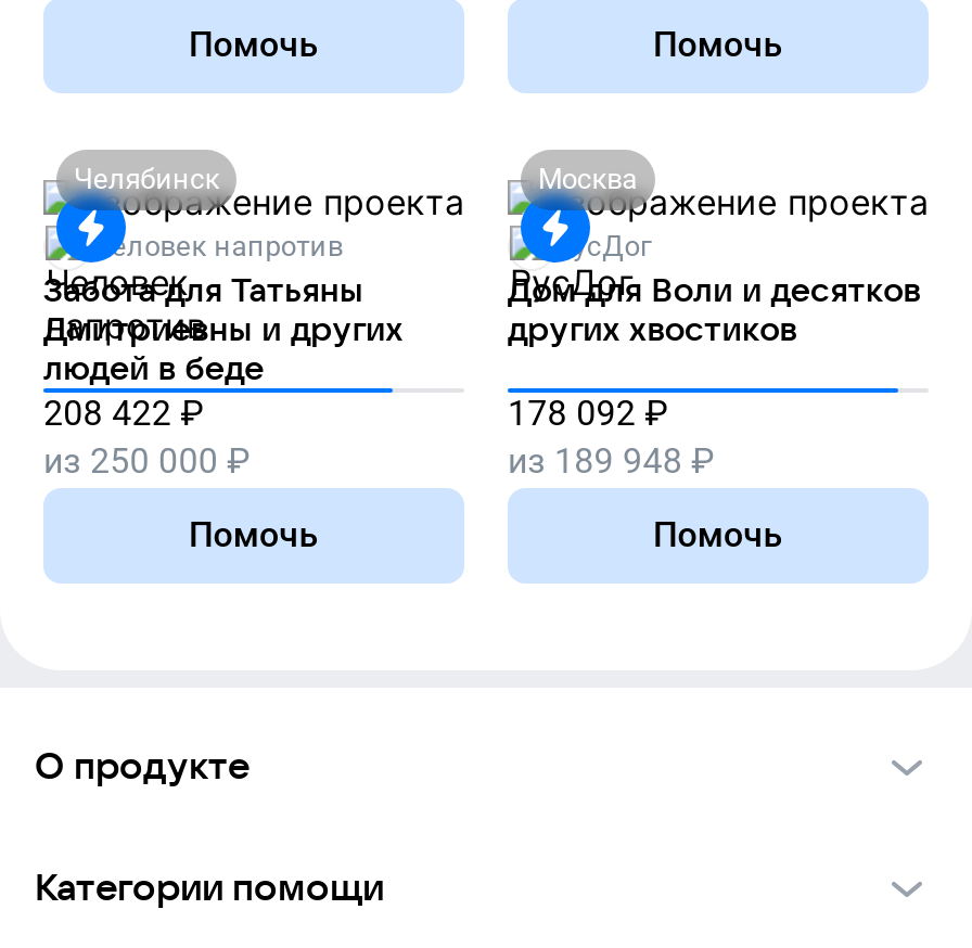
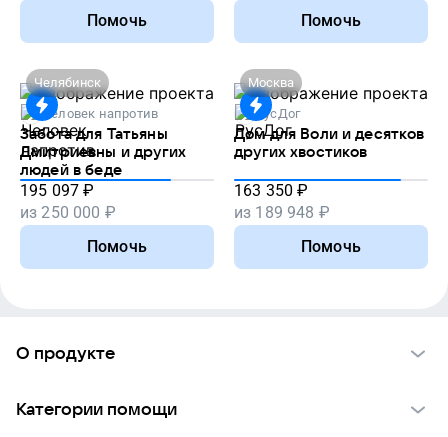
[43,393,205,435] 208 422 ₽ -> [20,181,94,200] 195 097 ₽
[508,393,669,435] 178 092 ₽ -> [234,181,308,200] 163 350 ₽

